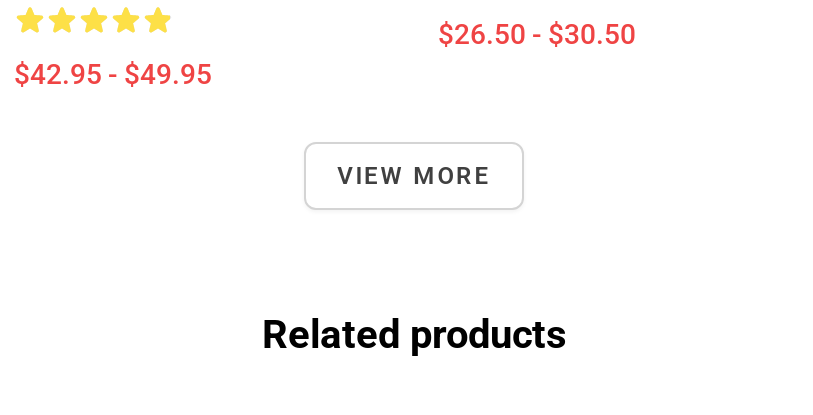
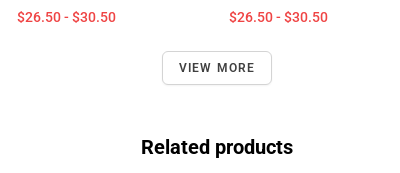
[14,58,212,90] $42.95 - $49.95 -> [17,9,116,25] $26.50 - $30.50

